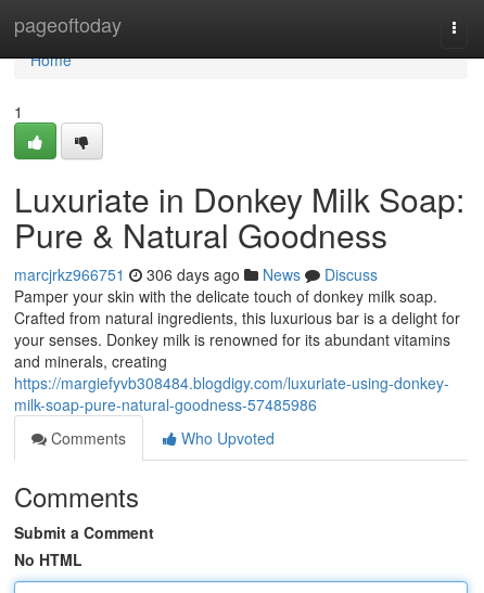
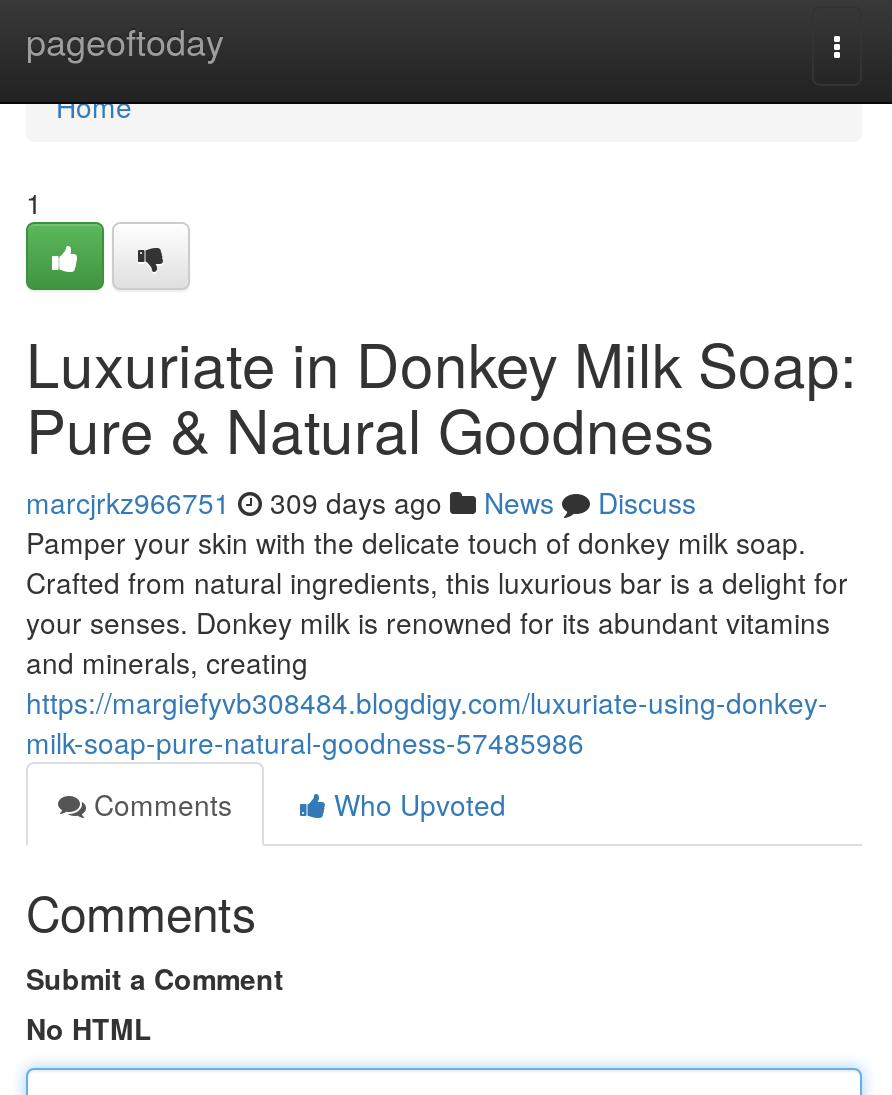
[14,263,378,285] marcjrkz966751 306 days ago News Discuss -> [26,482,696,522] marcjrkz966751 309 days ago News Discuss

